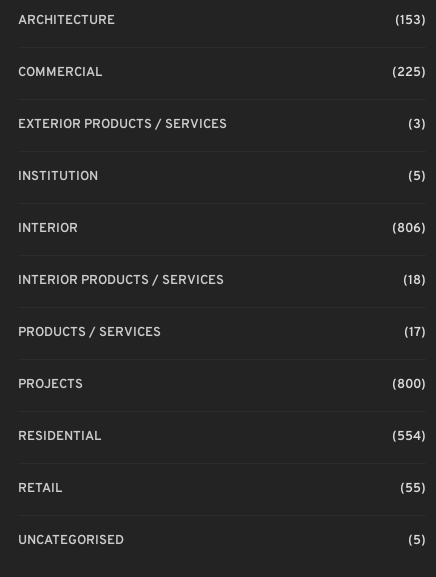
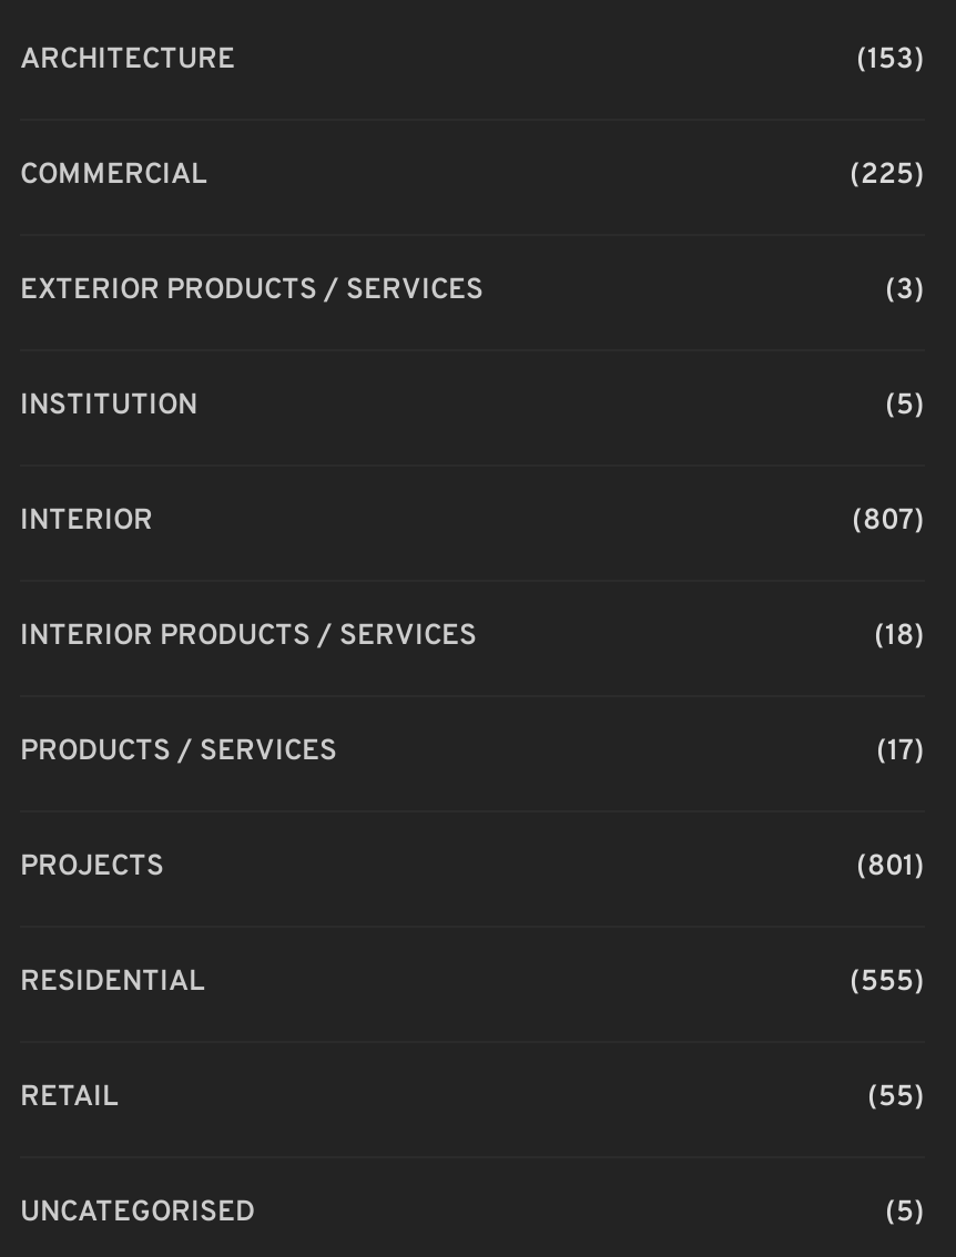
[392,221,426,237] (806) -> [852,505,925,541] (807)
[392,377,426,393] (800) -> [856,851,925,887] (801)
[392,429,426,445] (554) -> [850,967,925,1002] (555)

